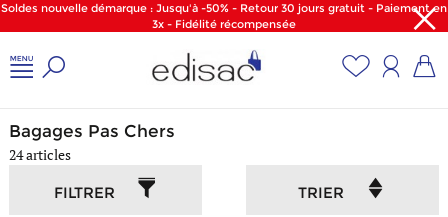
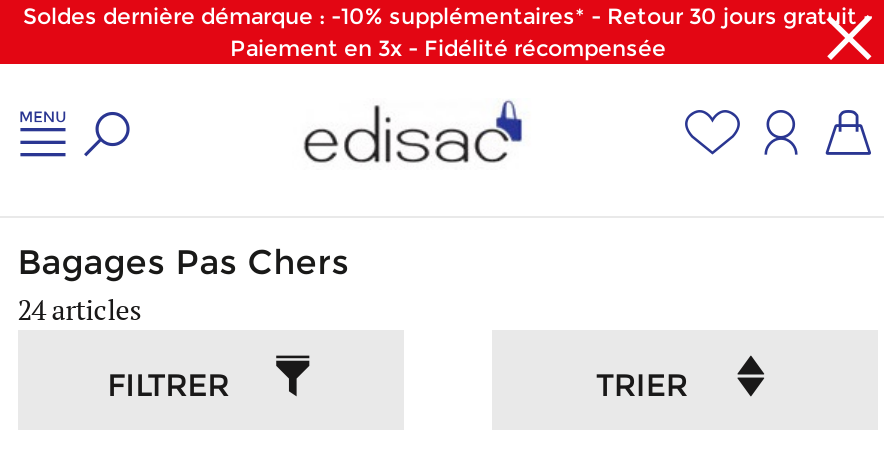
[1,1,447,31] Soldes nouvelle démarque : Jusqu'à -50% - Retour 30 jours gratuit - Paiement en | 3x - Fidélité récompensée -> [23,2,873,62] Soldes dernière démarque : -10% supplémentaires* - Retour 30 jours gratuit - | Paiement en 3x - Fidélité récompensée

